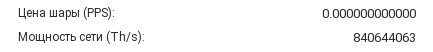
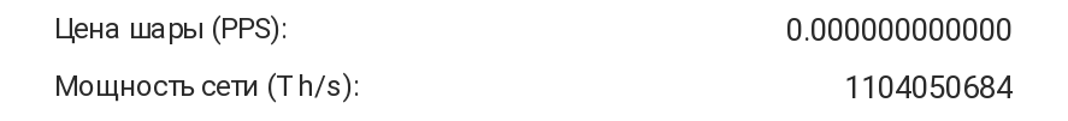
[353,30,416,45] 840644063 -> [844,69,1013,105] 1104050684

